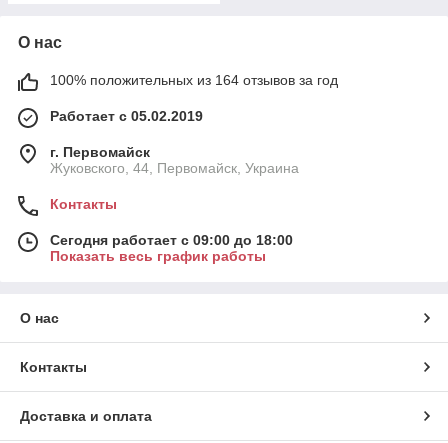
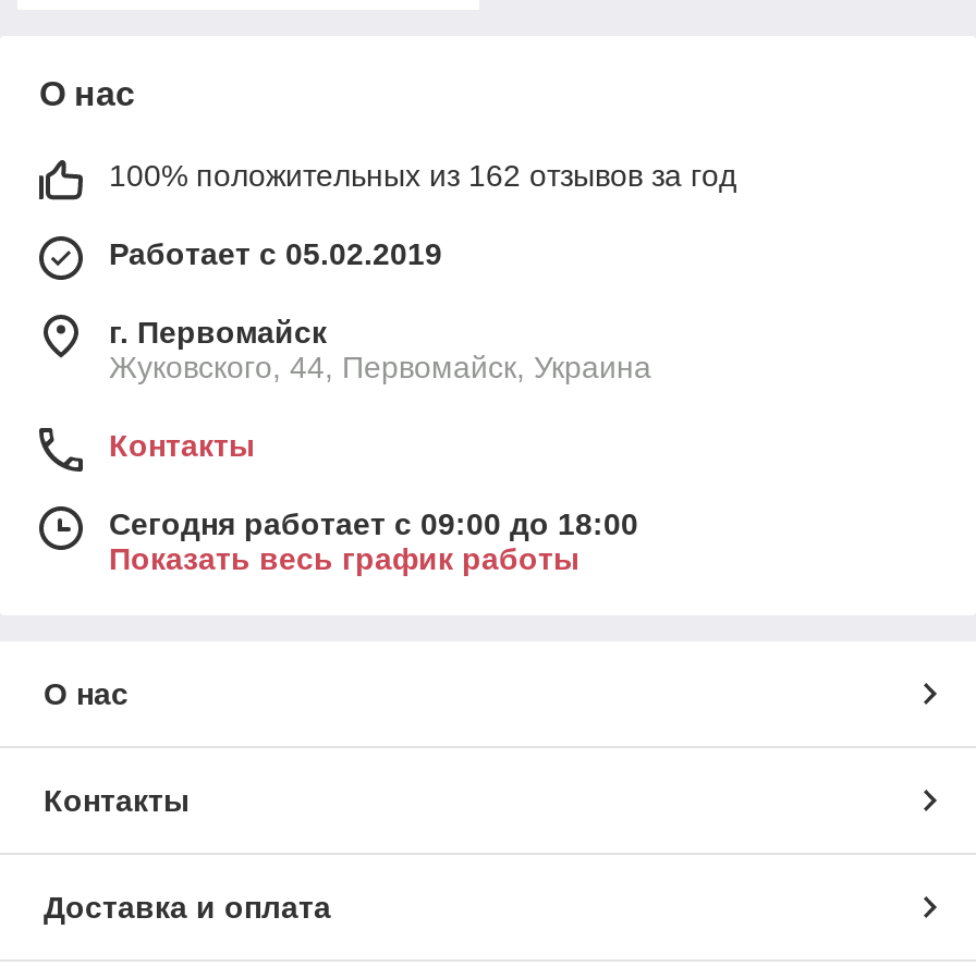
[50,72,338,88] 100% положительных из 164 отзывов за год -> [109,158,736,193] 100% положительных из 162 отзывов за год

